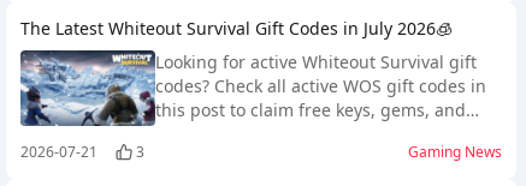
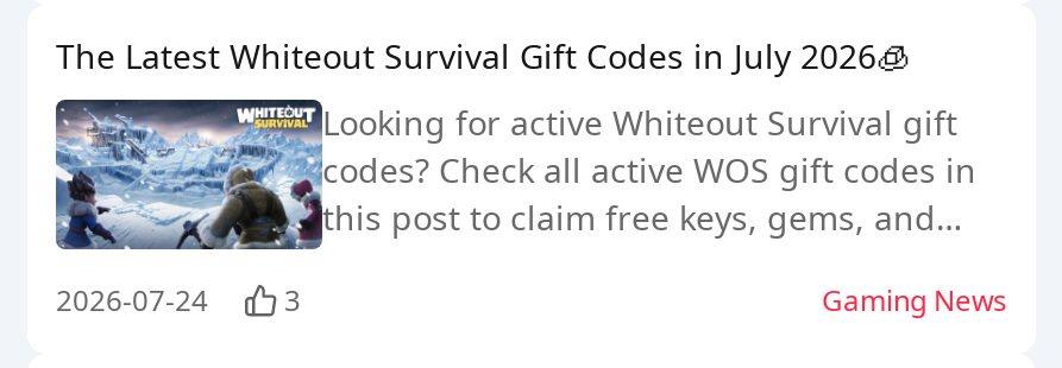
[20,142,144,162] 2026-07-21 3 -> [56,280,301,321] 2026-07-24 3

